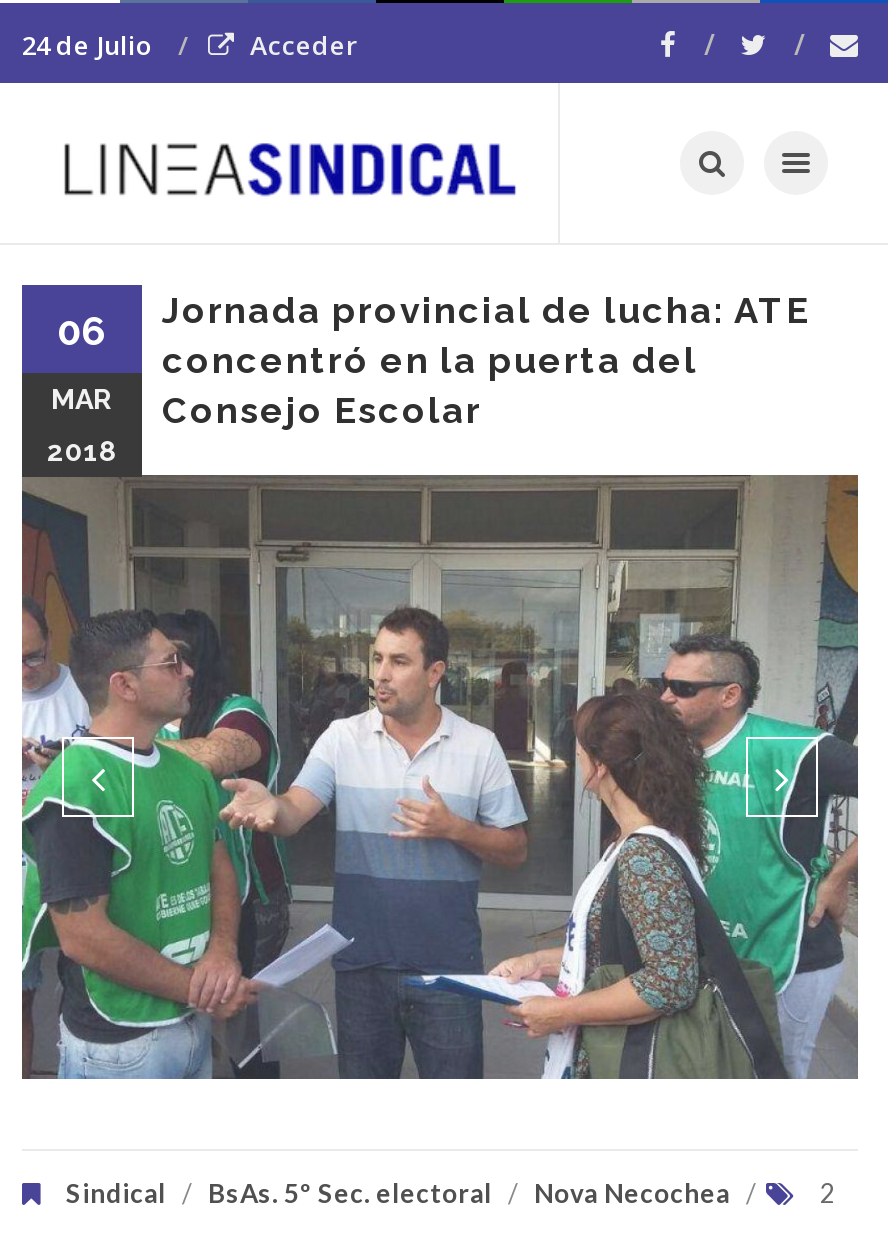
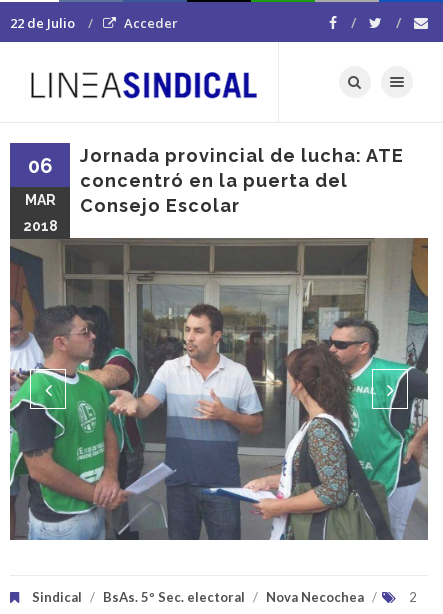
[22,27,158,63] 24 de Julio -> [10,14,78,32] 22 de Julio

